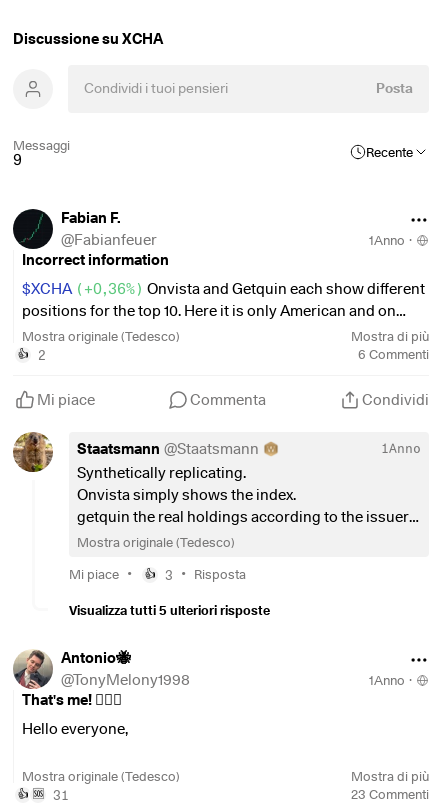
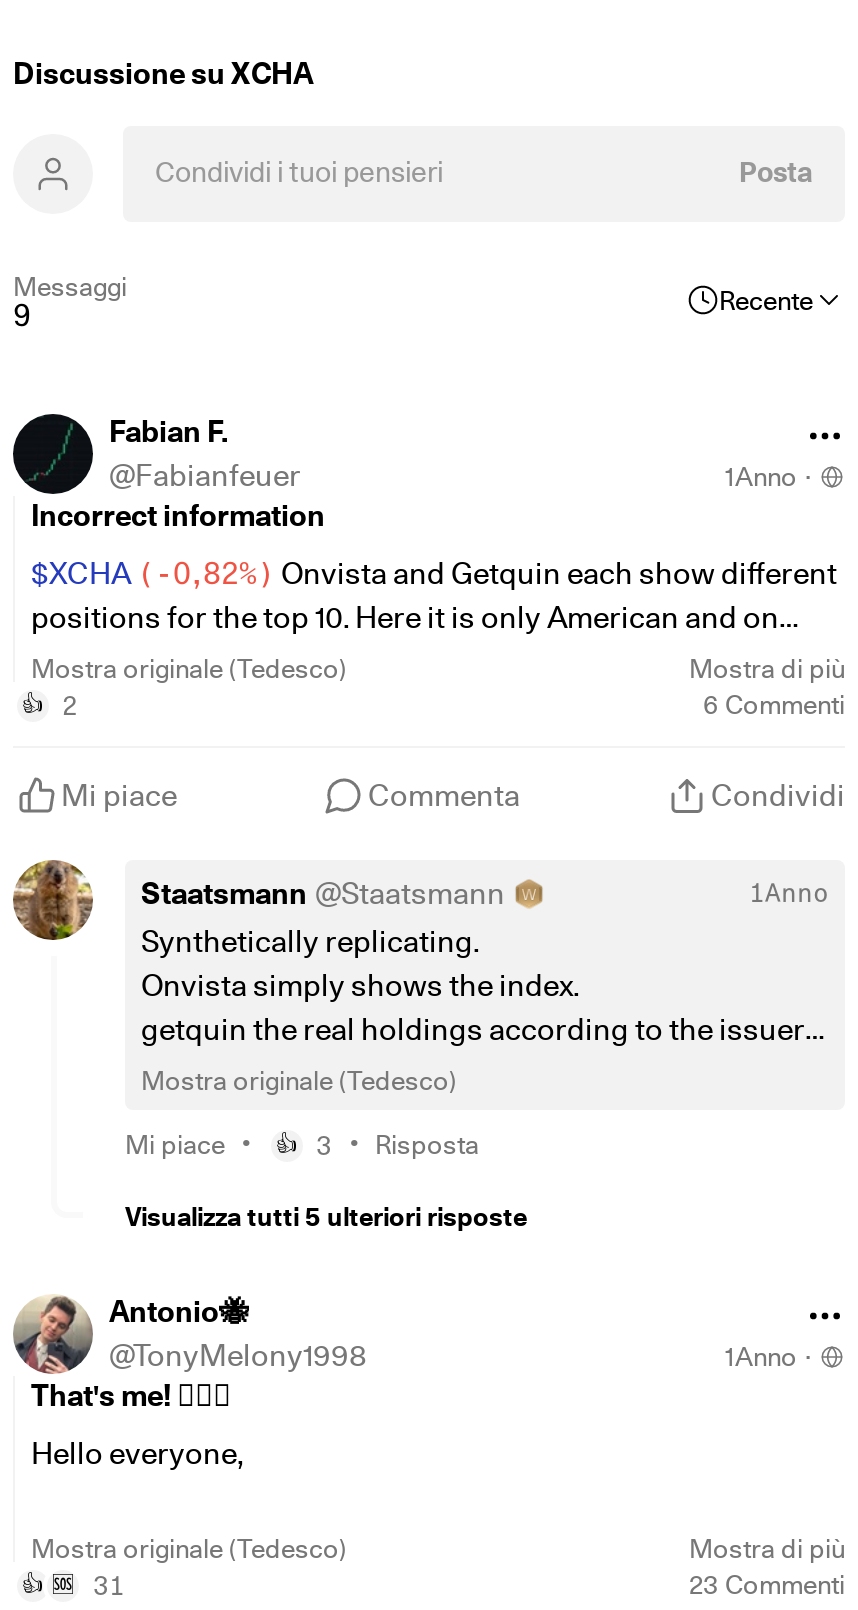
[22,280,425,298] $XCHA (+0,36%) Onvista and Getquin each show different -> [31,555,837,591] $XCHA (-0,82%) Onvista and Getquin each show different

